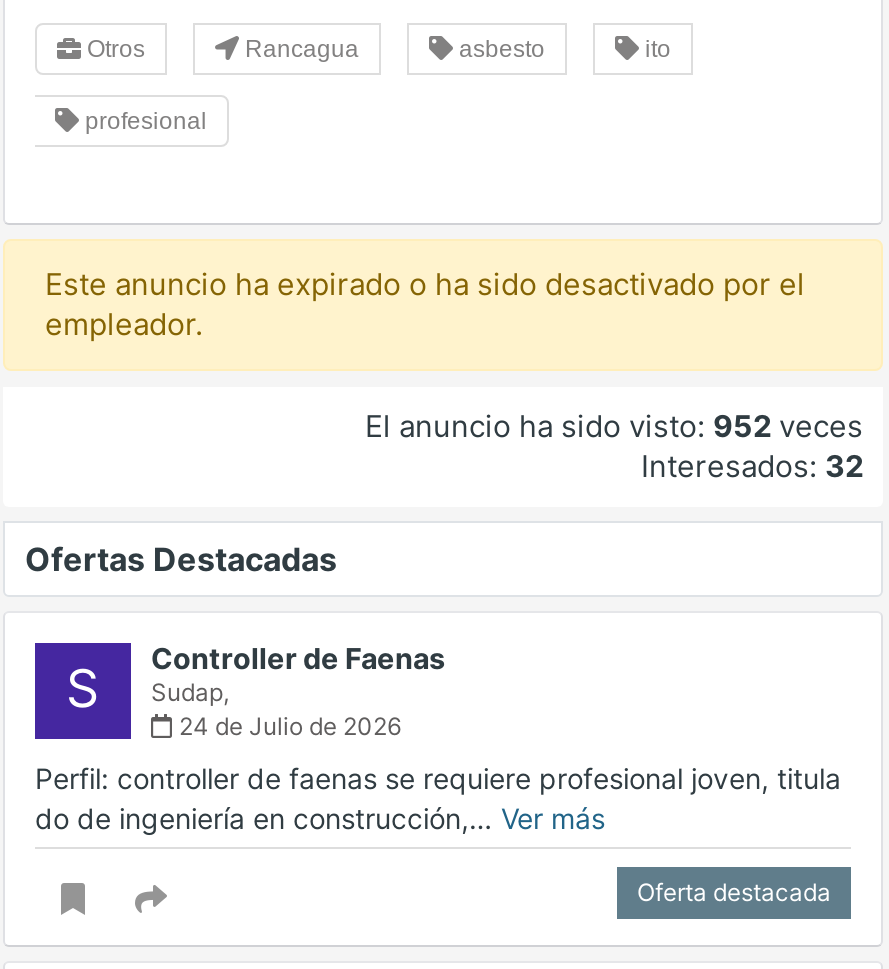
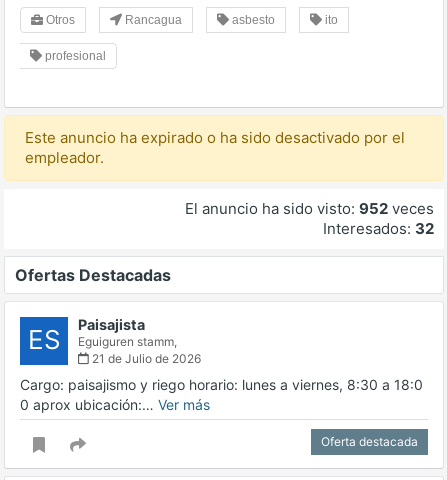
[66,641,445,741] S | Controller de Faenas | Sudap, | 24 de Julio de 2026 -> [27,316,201,366] ES | Paisajista | Eguiguren stamm, | 21 de Julio de 2026
[35,761,841,835] Perfil: controller de faenas se requiere profesional joven, titula | do de ingeniería en construcción,… Ver más -> [20,376,423,413] Cargo: paisajismo y riego horario: lunes a viernes, 8:30 a 18:0 | 0 aprox ubicación:… Ver más

